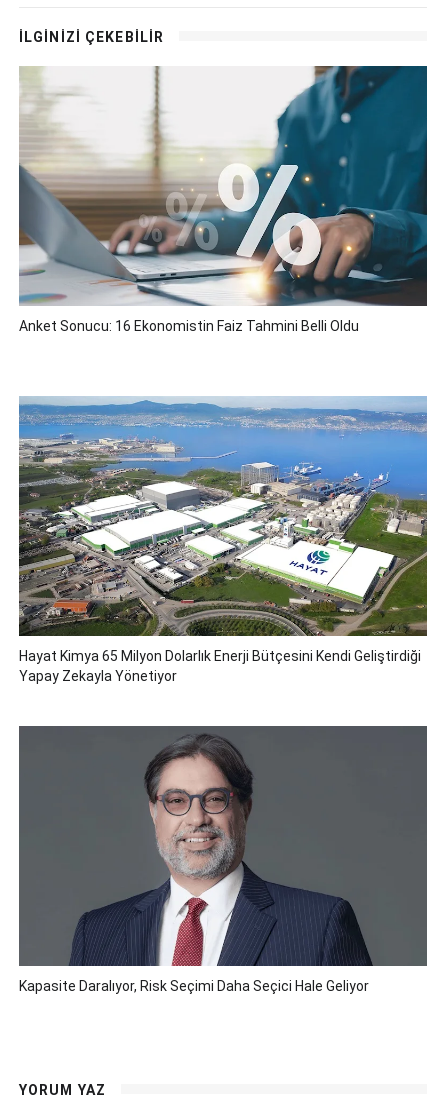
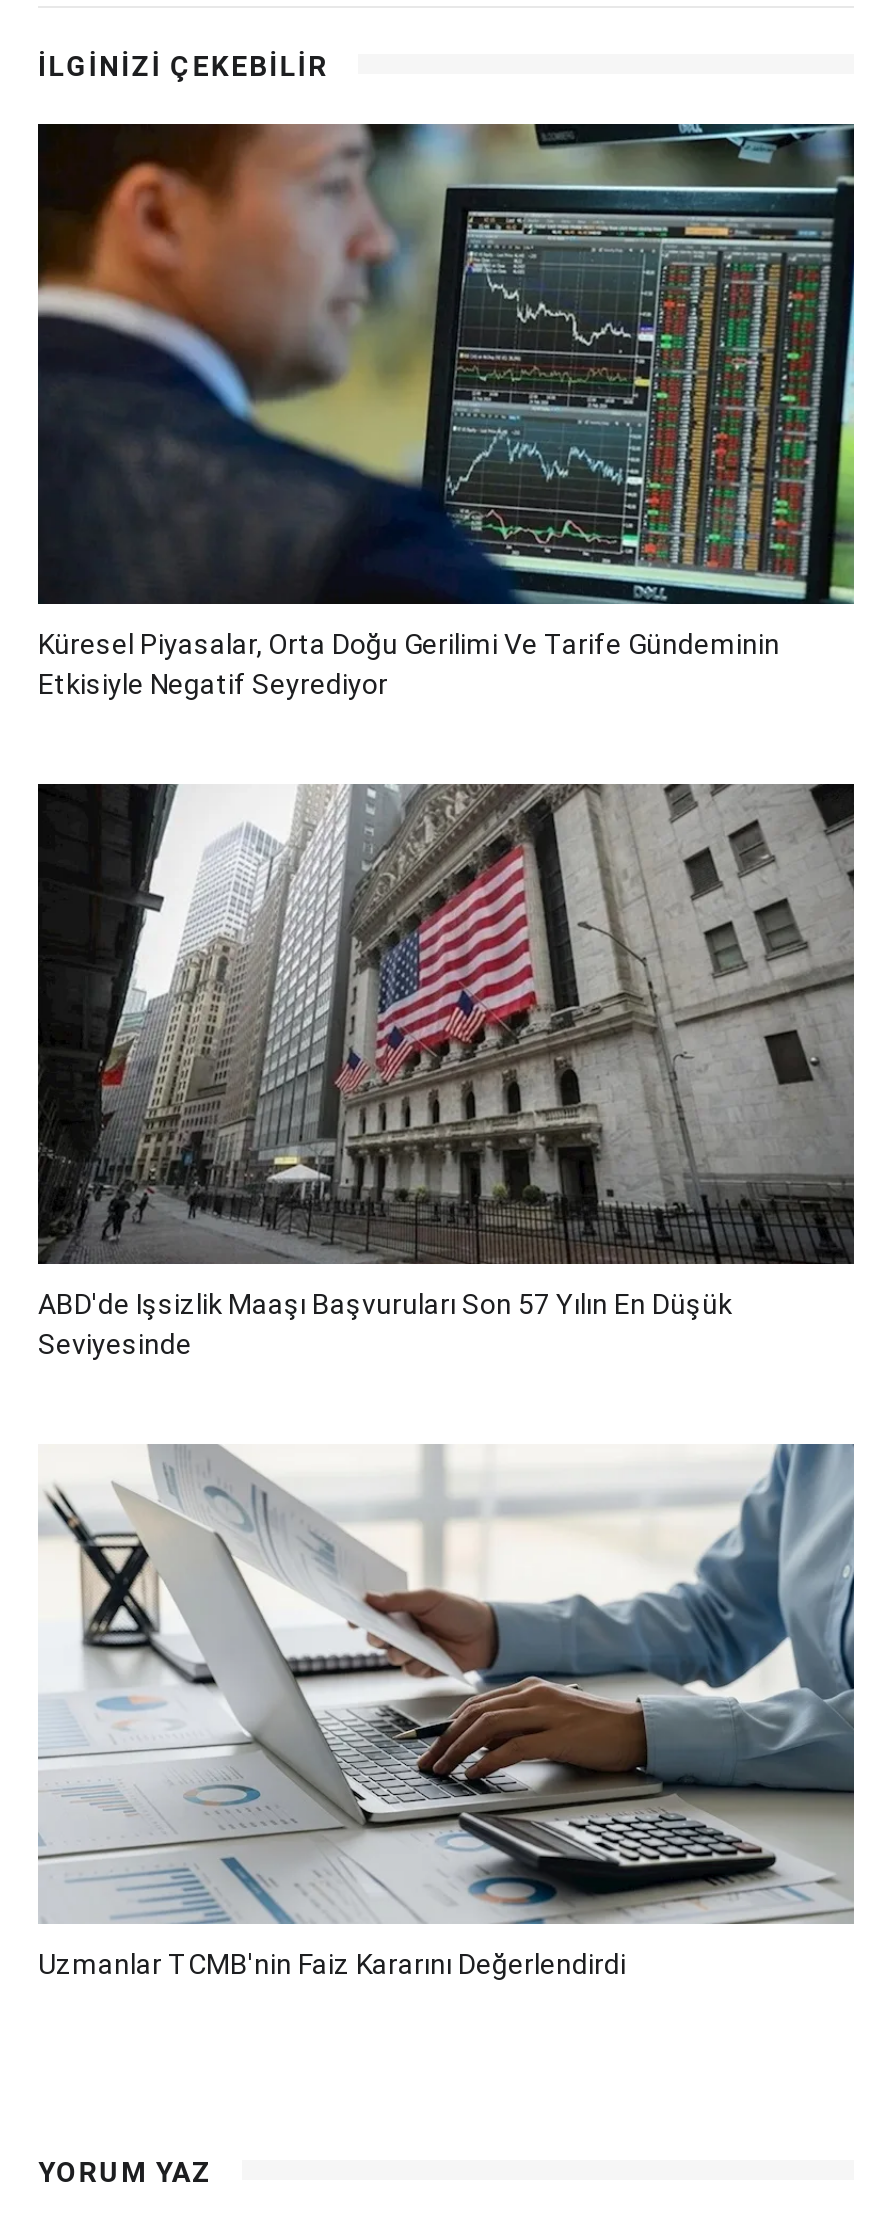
[18,65,428,334] [image] | Anket Sonucu: 16 Ekonomistin Faiz Tahmini Belli Oldu -> [36,122,856,700] [image] | Küresel Piyasalar, Orta Doğu Gerilimi Ve Tarife Gündeminin | Etkisiyle Negatif Seyrediyor
[18,396,428,684] [image] | Hayat Kimya 65 Milyon Dolarlık Enerji Bütçesini Kendi Geliştirdiği | Yapay Zekayla Yönetiyor -> [36,782,856,1360] [image] | ABD'de Işsizlik Maaşı Başvuruları Son 57 Yılın En Düşük | Seviyesinde
[18,725,427,994] [image] | Kapasite Daralıyor, Risk Seçimi Daha Seçici Hale Geliyor -> [38,1444,854,1980] [image] | Uzmanlar TCMB'nin Faiz Kararını Değerlendirdi

